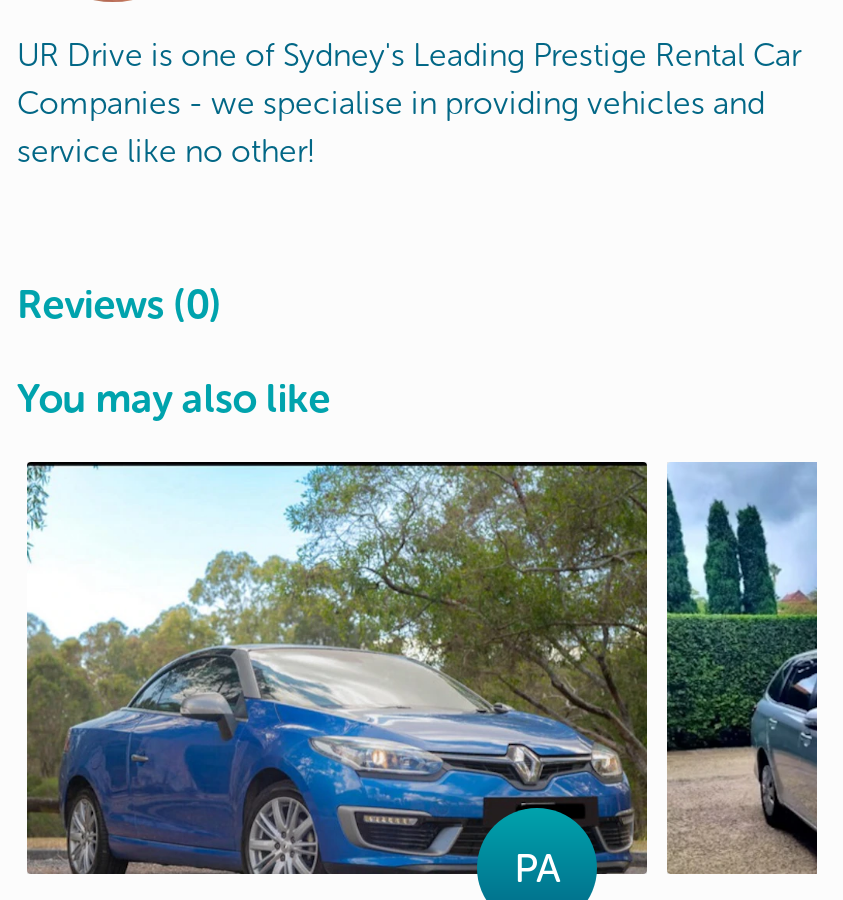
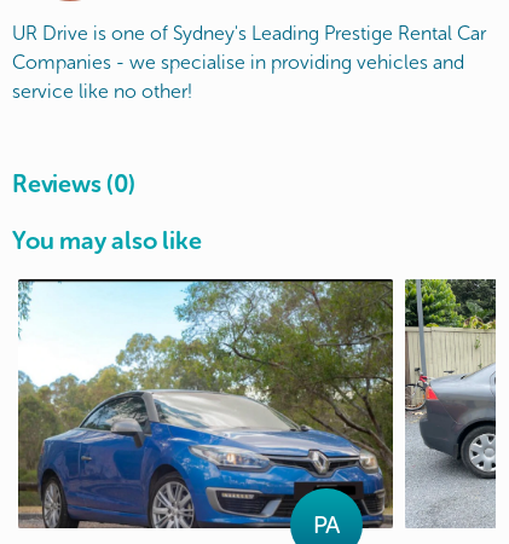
[665,462,819,874] [image] -> [404,278,497,528] [image]

